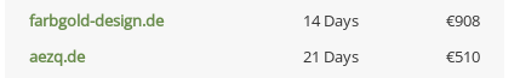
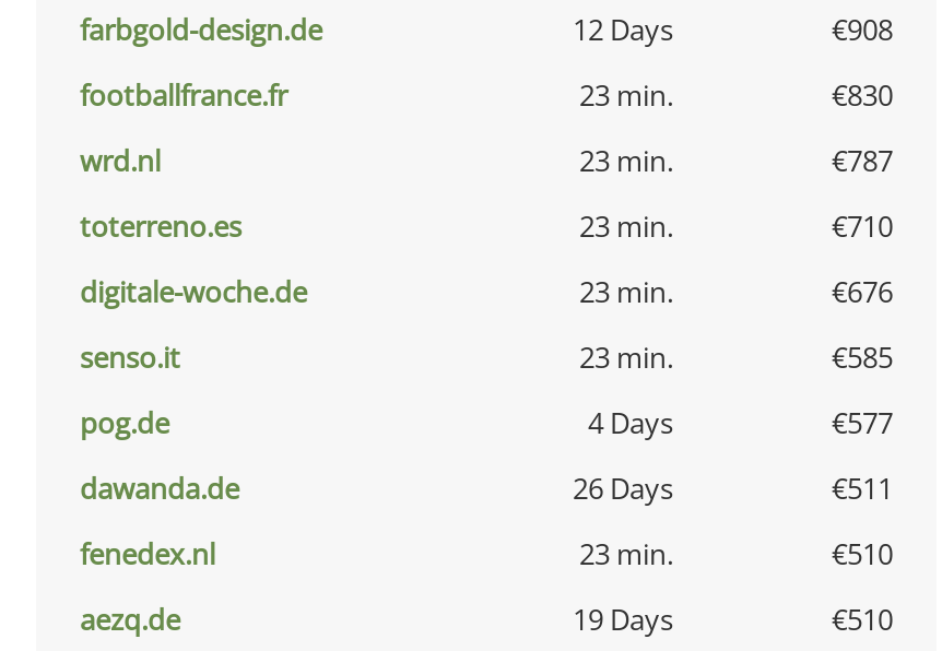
[302,10,358,31] 14 Days -> [573,10,673,49] 12 Days
none -> [80,75,893,573] footballfrance.fr | 23 min. | €830 | wrd.nl | 23 min. | €787 | toterreno.es | 23 min. | €710 | digitale-woche.de | 23 min. | €676 | senso.it | 23 min. | €585 | pog.de | 4 Days | €577 | dawanda.de | 26 Days | €511 | fenedex.nl | 23 min. | €510
[302,46,358,67] 21 Days -> [573,600,673,639] 19 Days

